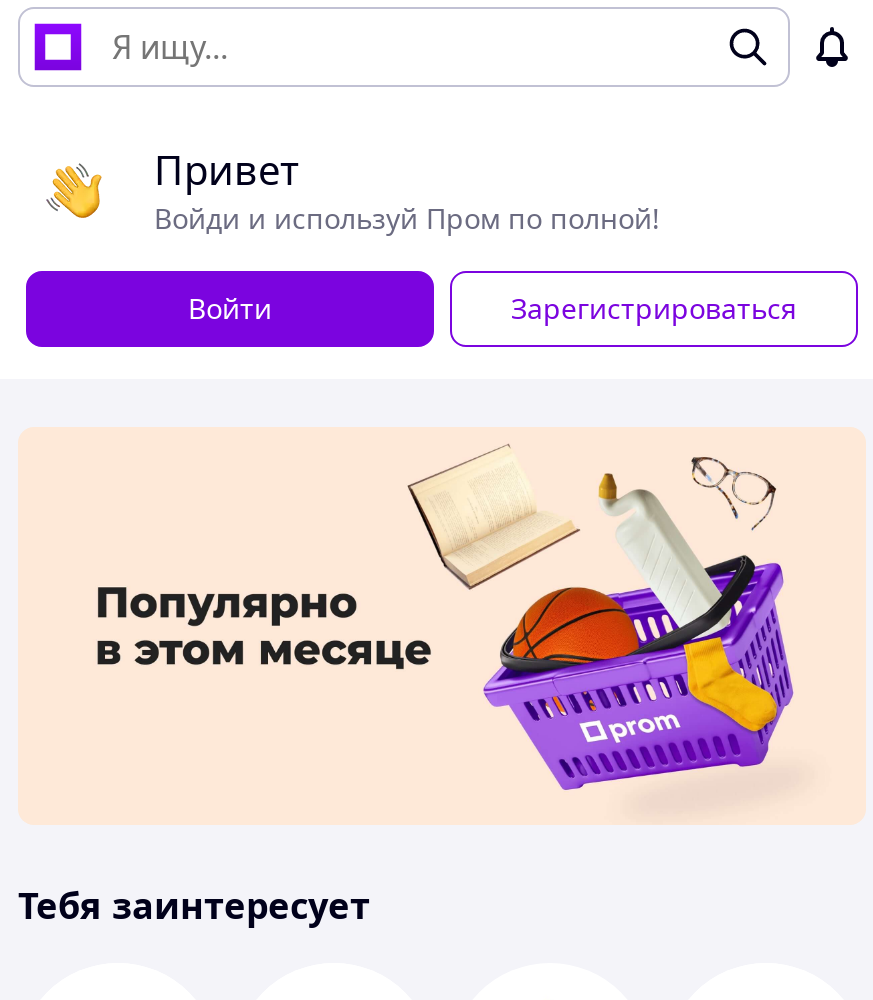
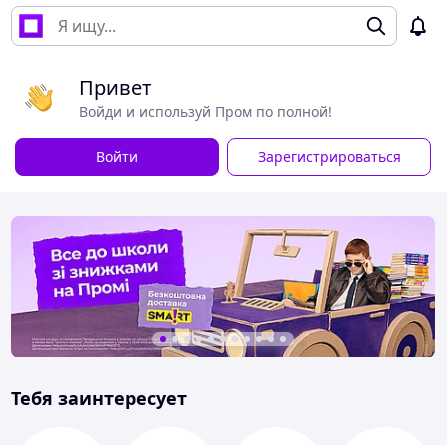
[20,429,864,823] [image] -> [10,216,436,358] [image]

